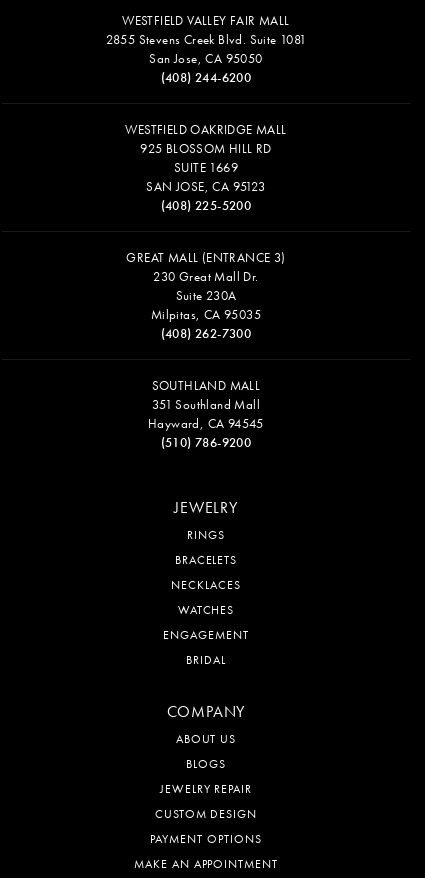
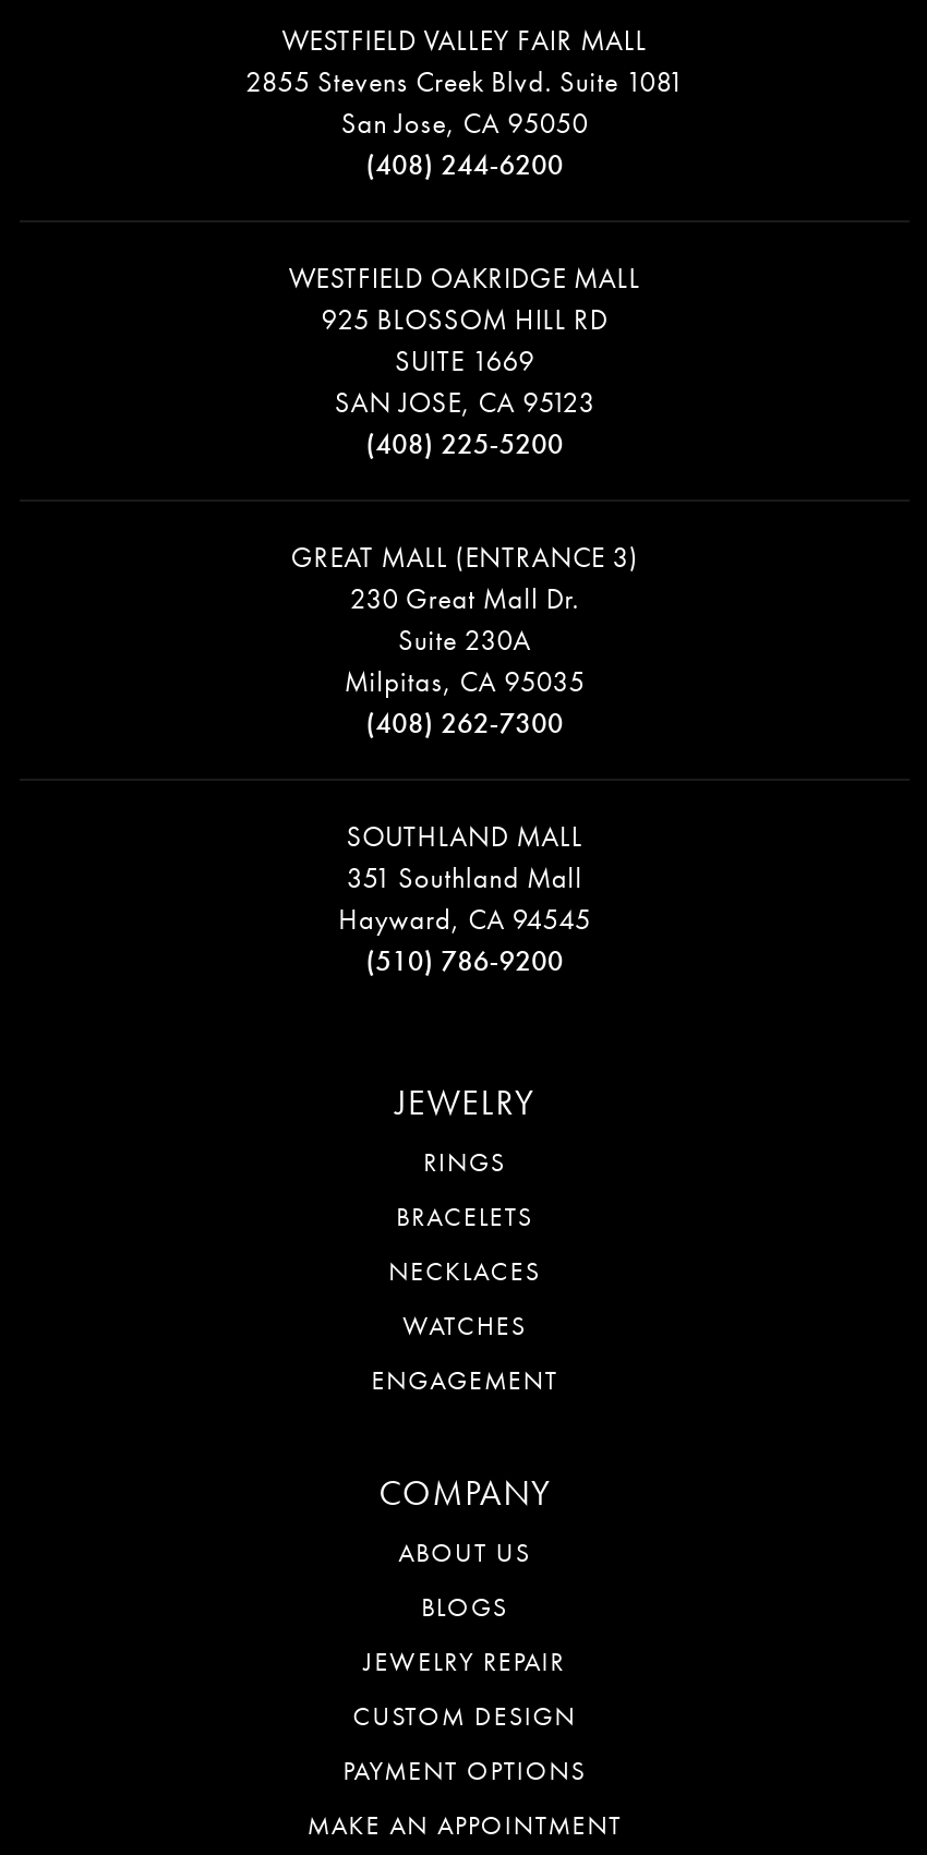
[186,652,226,668] BRIDAL -> none

